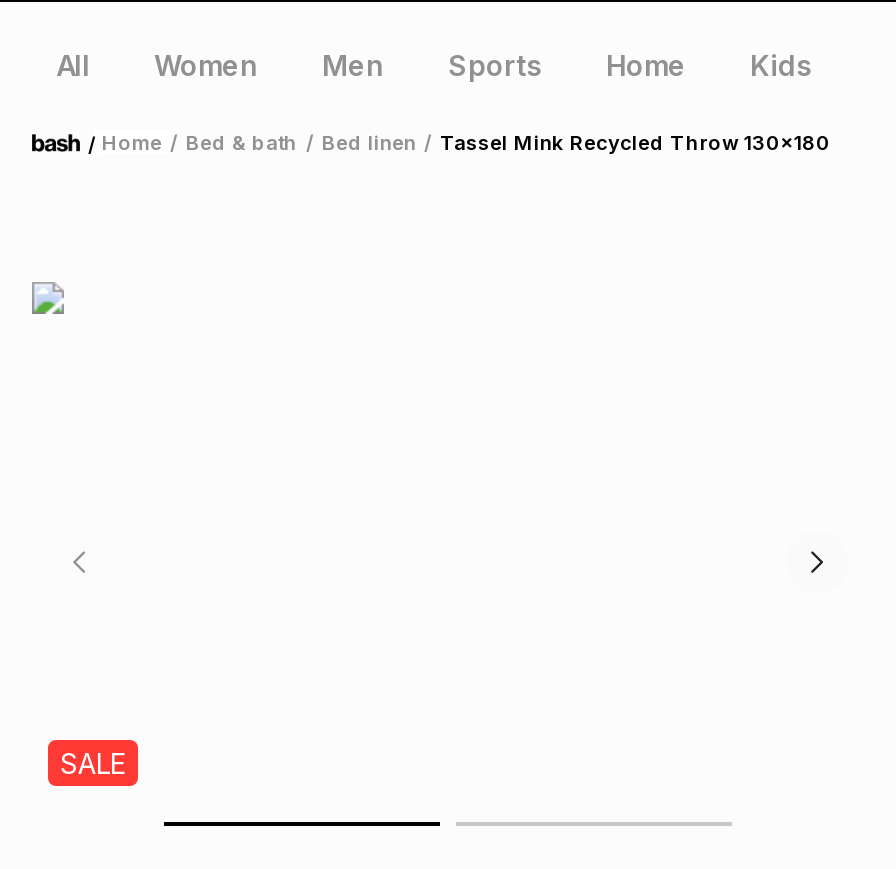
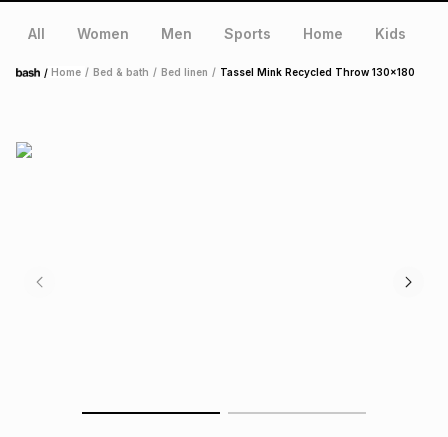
[60,746,126,780] SALE -> none

